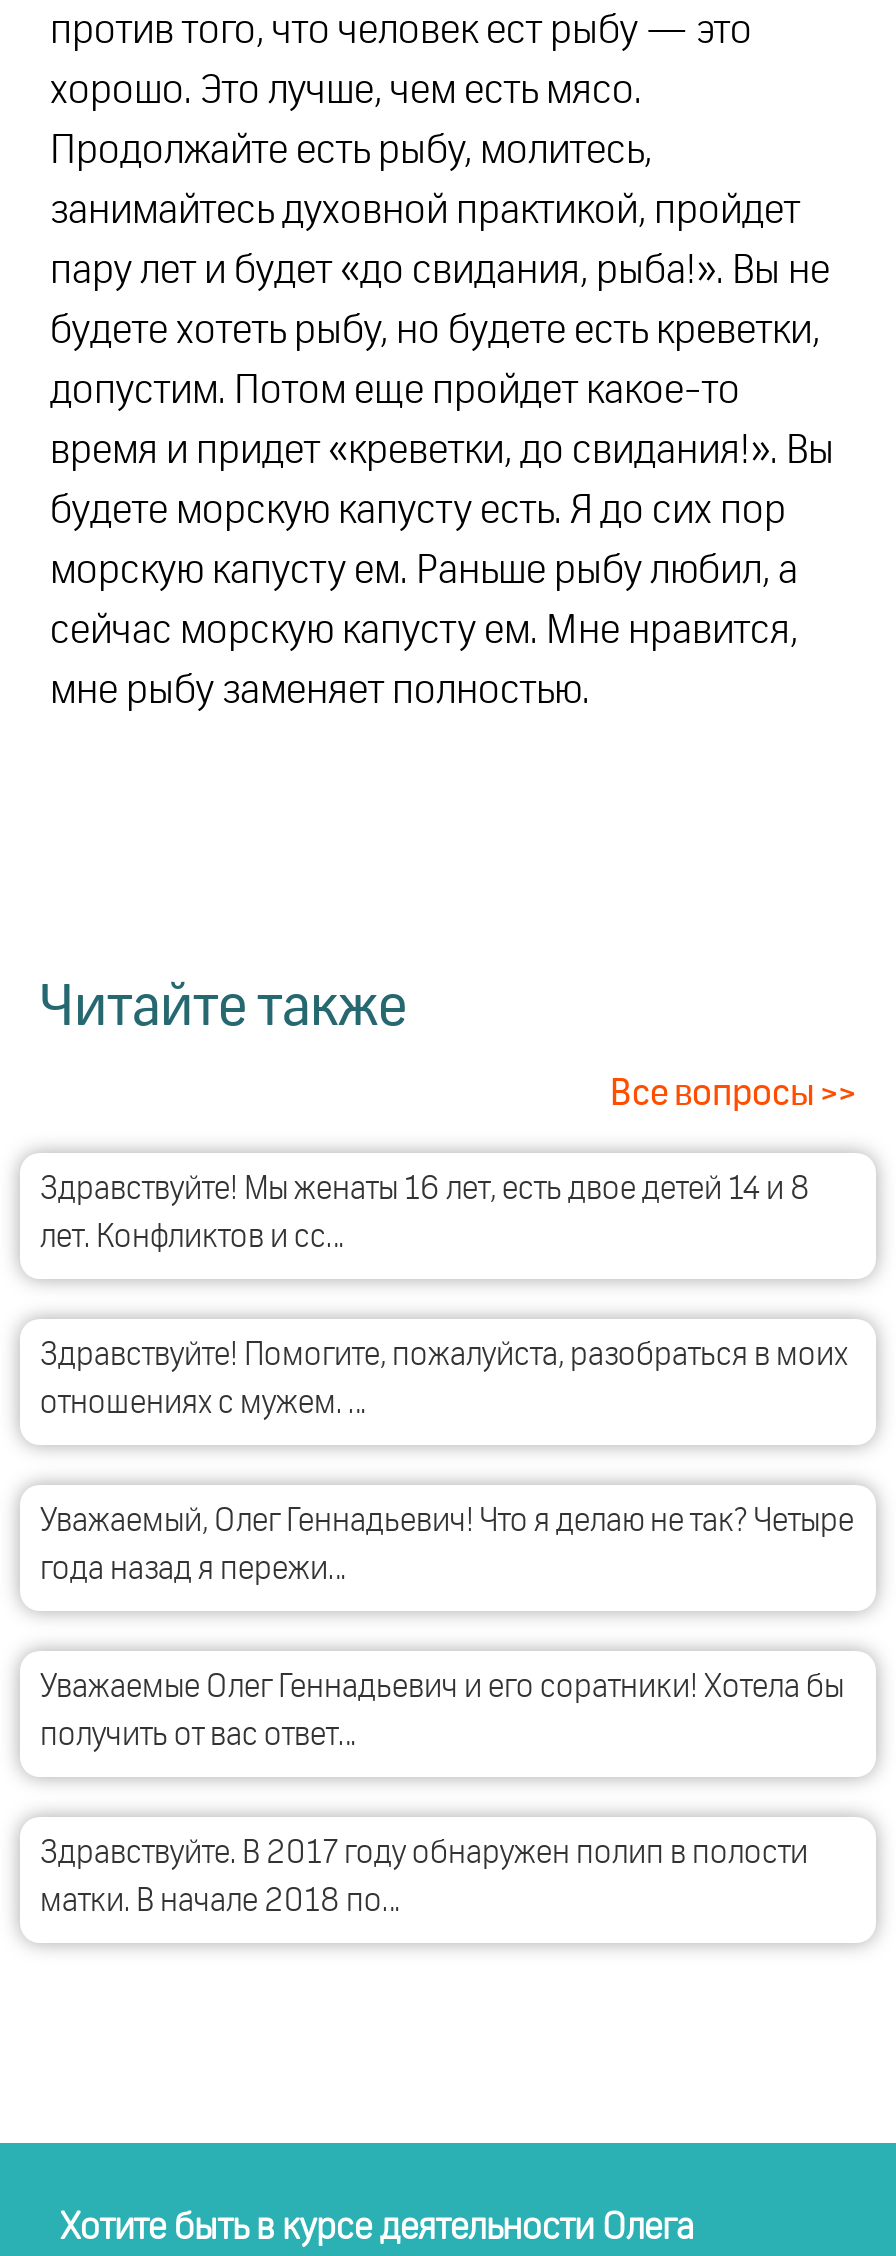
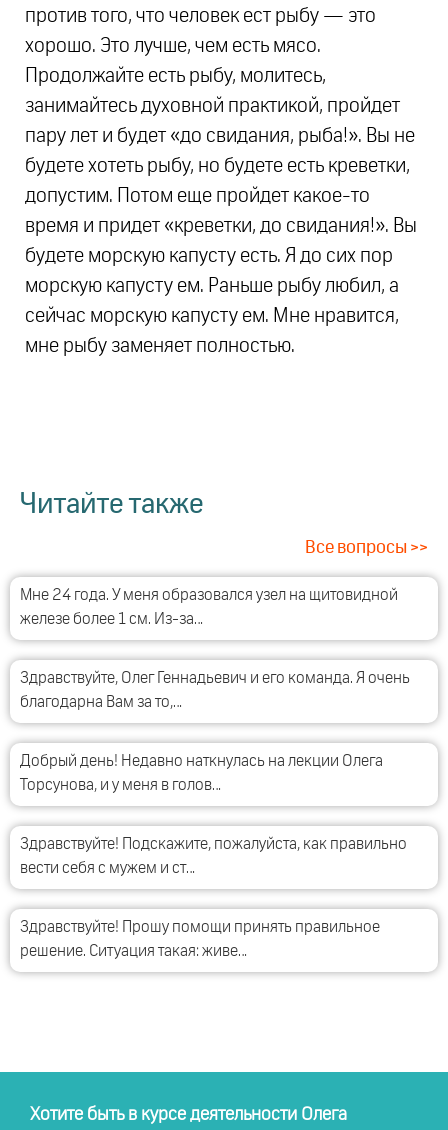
[40,1175,810,1207] Здравствуйте! Мы женаты 16 лет, есть двое детей 14 и 8 -> [20,588,398,604] Мне 24 года. У меня образовался узел на щитовидной
[40,1223,344,1255] лет. Конфликтов и сс… -> [20,612,203,628] железе более 1 см. Из-за…
[40,1341,848,1373] Здравствуйте! Помогите, пожалуйста, разобраться в моих -> [20,671,410,687] Здравствуйте, Олег Геннадьевич и его команда. Я очень
[40,1389,366,1421] отношениях с мужем. … -> [20,695,182,711] благодарна Вам за то,…
[40,1507,854,1539] Уважаемый, Олег Геннадьевич! Что я делаю не так? Четыре -> [20,754,383,770] Добрый день! Недавно наткнулась на лекции Олега
[40,1555,346,1587] года назад я пережи… -> [20,778,221,794] Торсунова, и у меня в голов…
[40,1673,844,1705] Уважаемые Олег Геннадьевич и его соратники! Хотела бы -> [20,837,407,853] Здравствуйте! Подскажите, пожалуйста, как правильно
[40,1721,356,1753] получить от вас ответ… -> [20,861,195,877] вести себя с мужем и ст…
[40,1839,808,1871] Здравствуйте. В 2017 году обнаружен полип в полости -> [20,920,380,936] Здравствуйте! Прошу помощи принять правильное
[40,1887,400,1919] матки. В начале 2018 по… -> [20,944,247,960] решение. Ситуация такая: живе…

